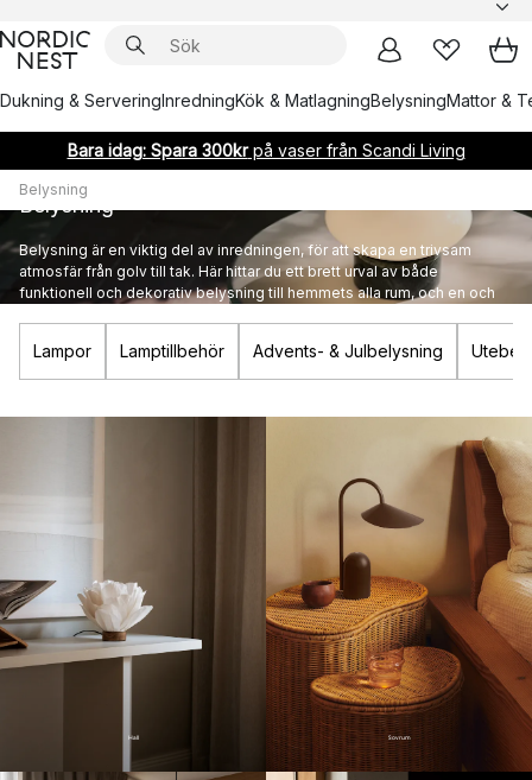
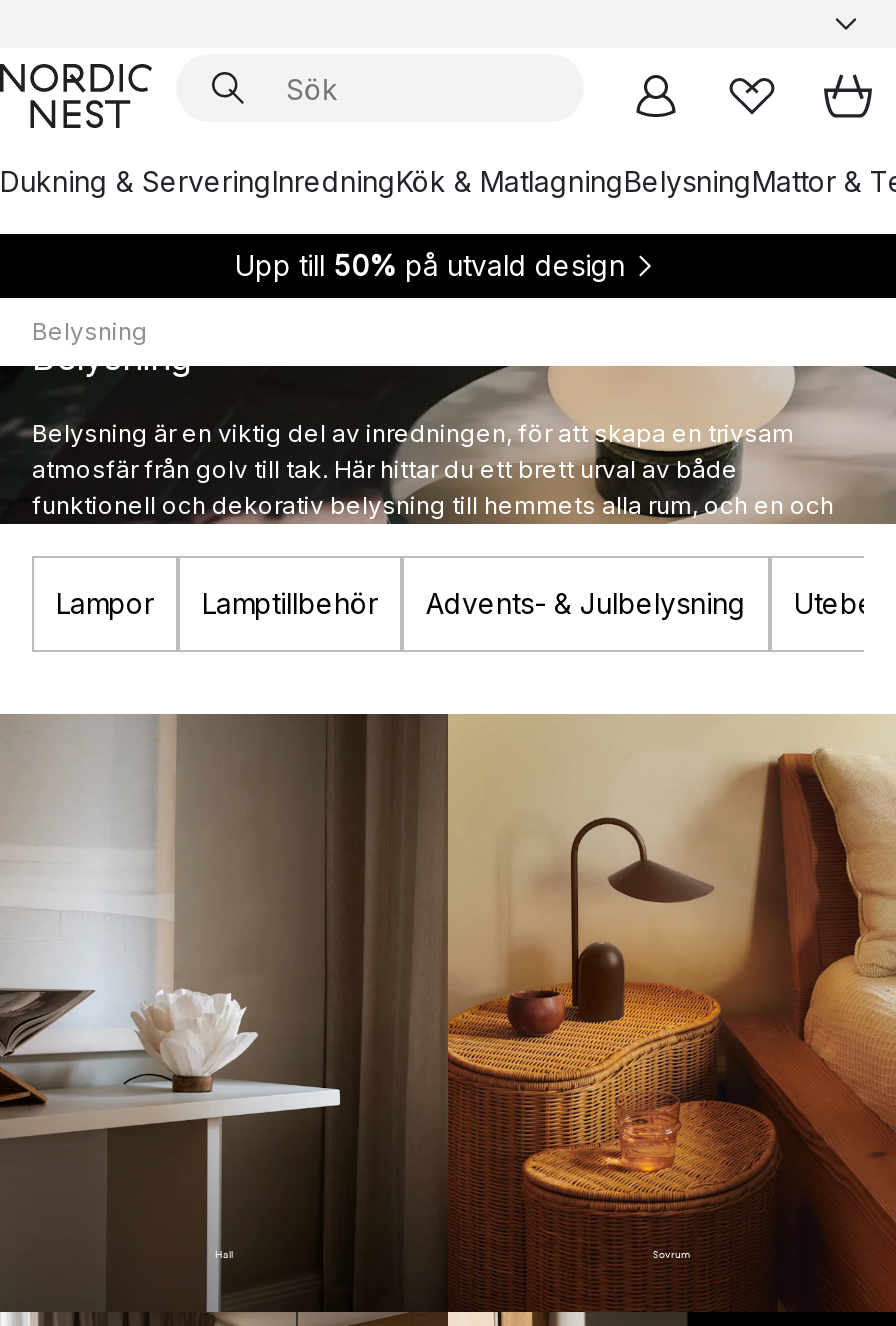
[67,140,465,160] Bara idag: Spara 300kr på vaser från Scandi Living -> [235,248,625,282] Upp till 50% på utvald design

